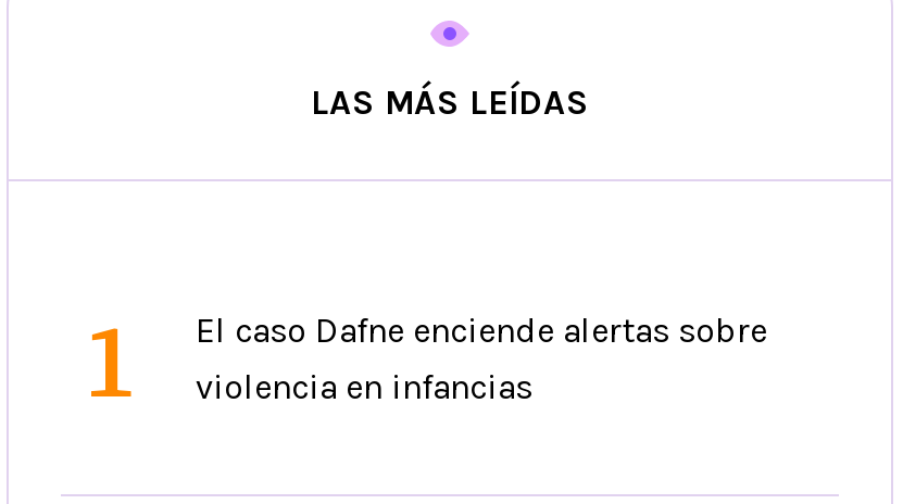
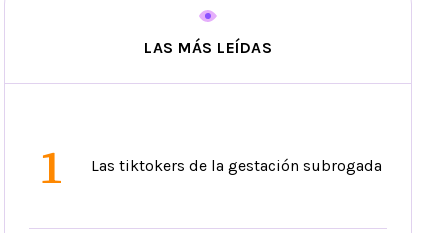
[196,310,767,408] El caso Dafne enciende alertas sobre | violencia en infancias -> [91,156,382,175] Las tiktokers de la gestación subrogada

